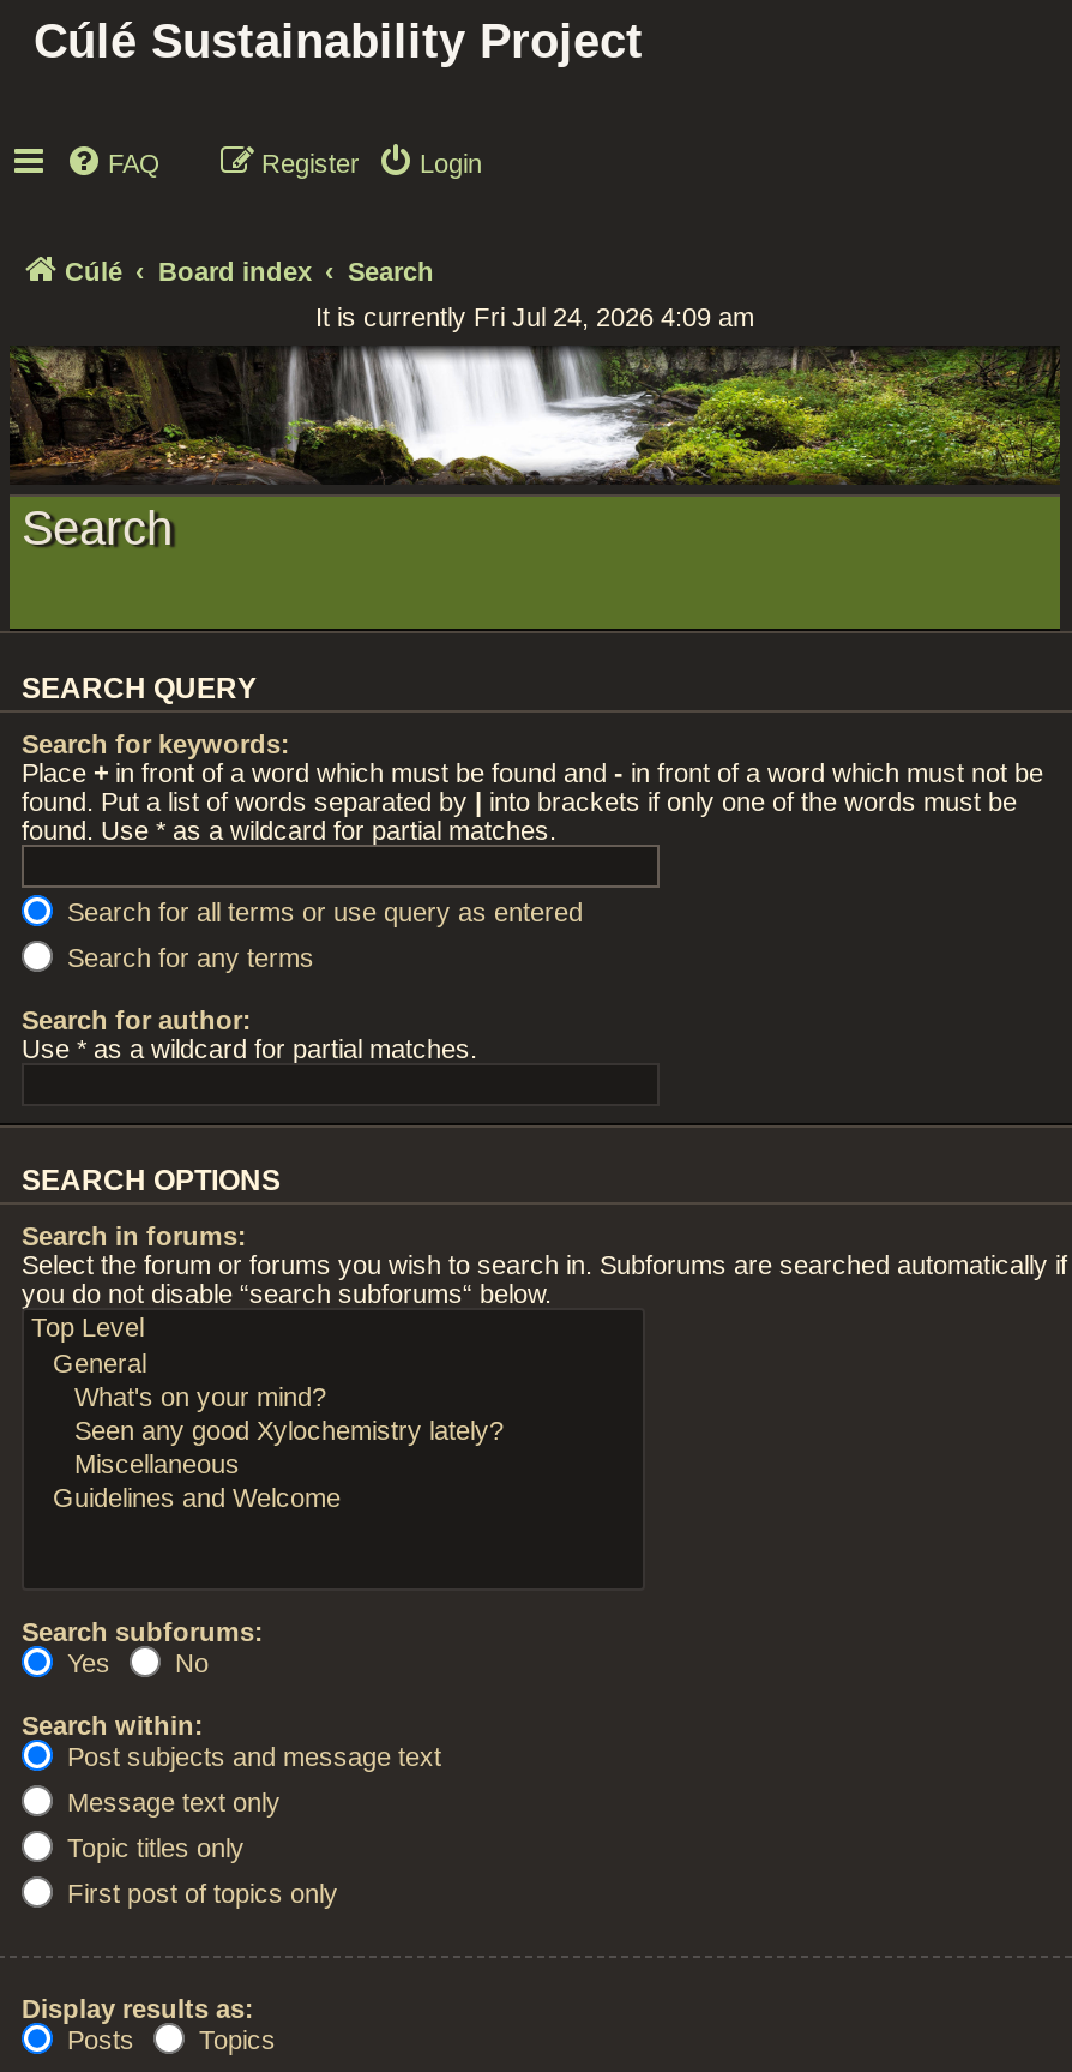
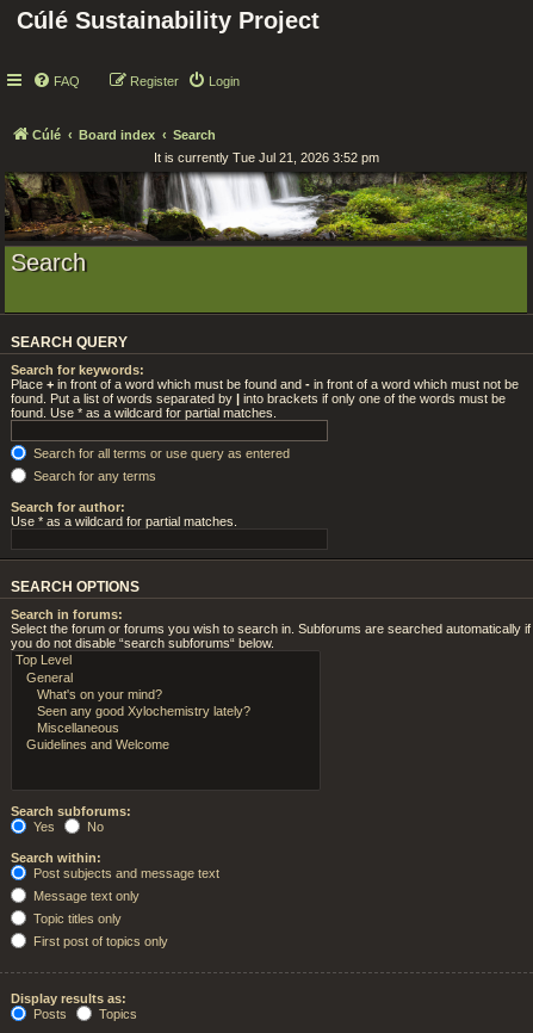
[315,302,754,331] It is currently Fri Jul 24, 2026 4:09 am -> [153,150,379,165] It is currently Tue Jul 21, 2026 3:52 pm

